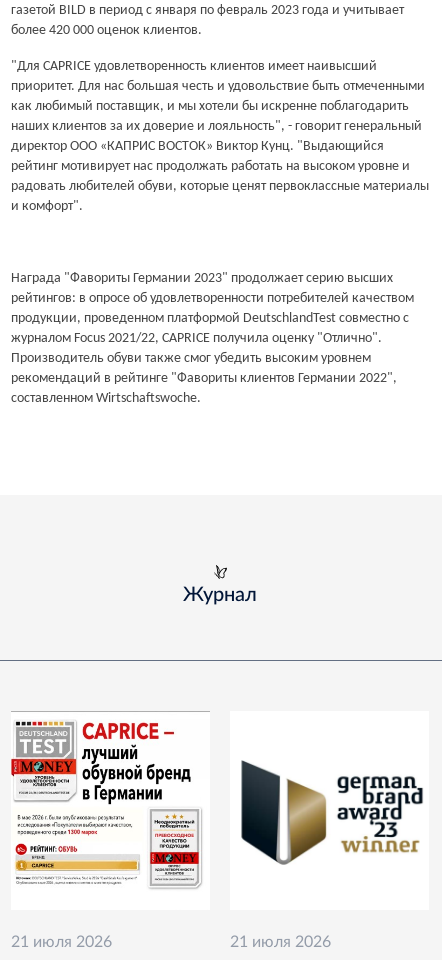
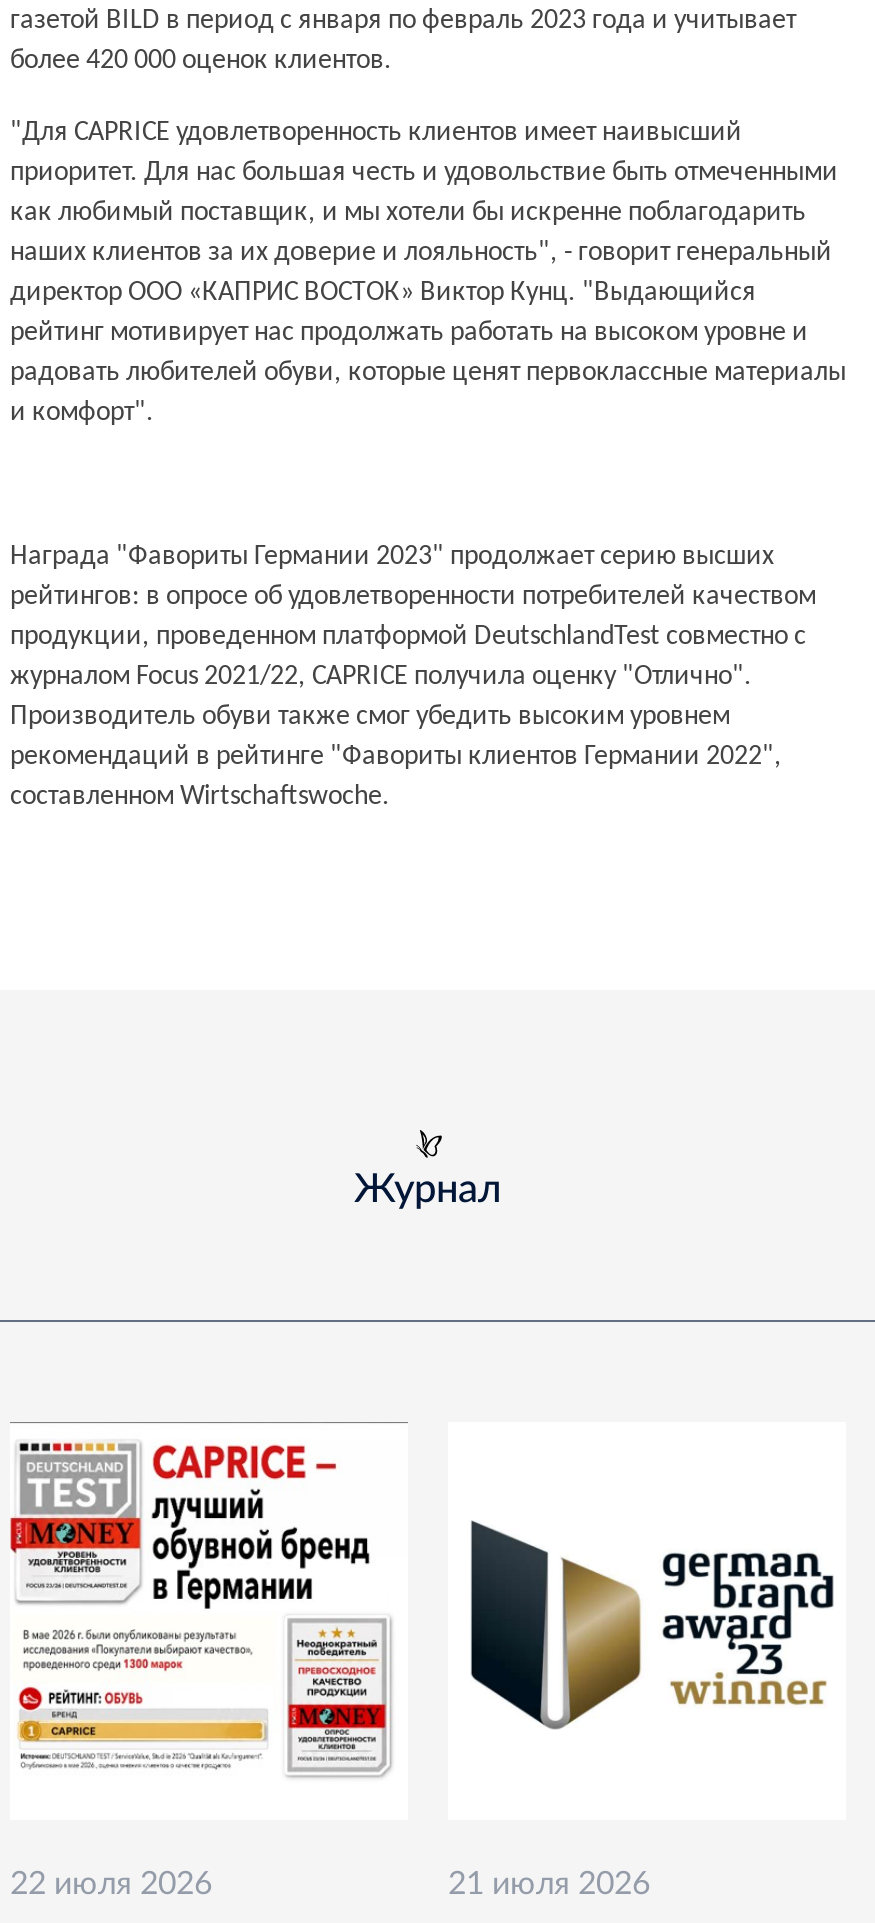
[11,934,112,950] 21 июля 2026 -> [10,1868,212,1900] 22 июля 2026

